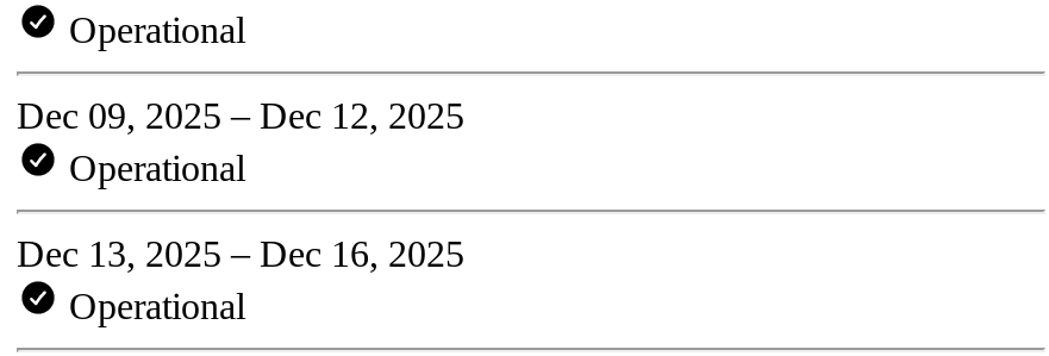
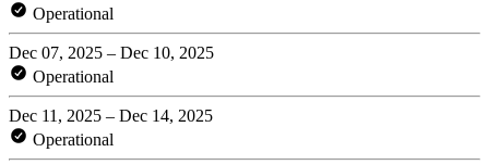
[17,95,464,135] Dec 09, 2025 – Dec 12, 2025 -> [9,43,214,62] Dec 07, 2025 – Dec 10, 2025
[17,233,464,274] Dec 13, 2025 – Dec 16, 2025 -> [9,106,213,125] Dec 11, 2025 – Dec 14, 2025

